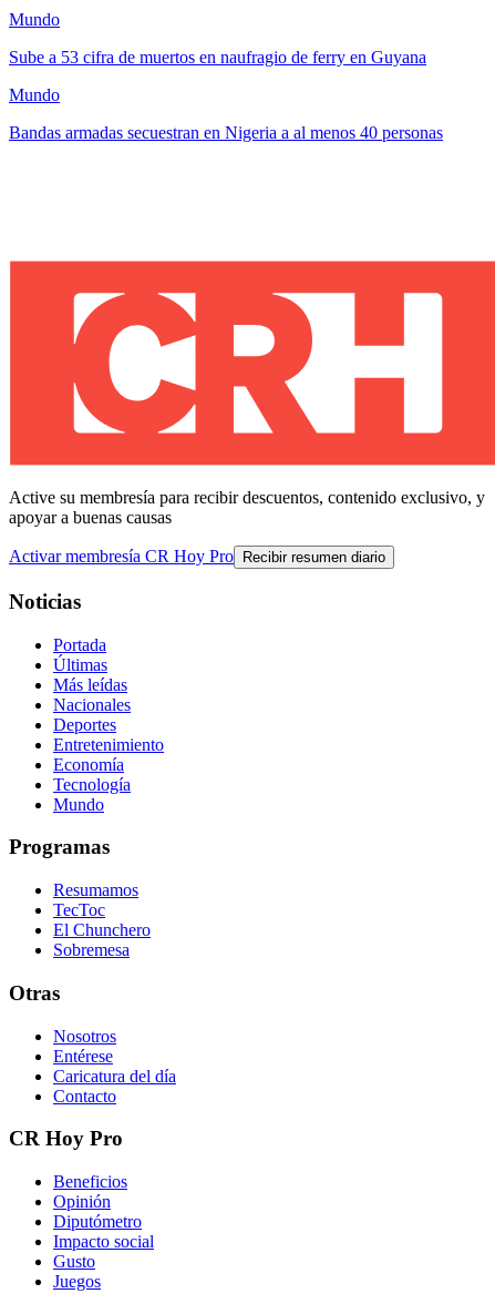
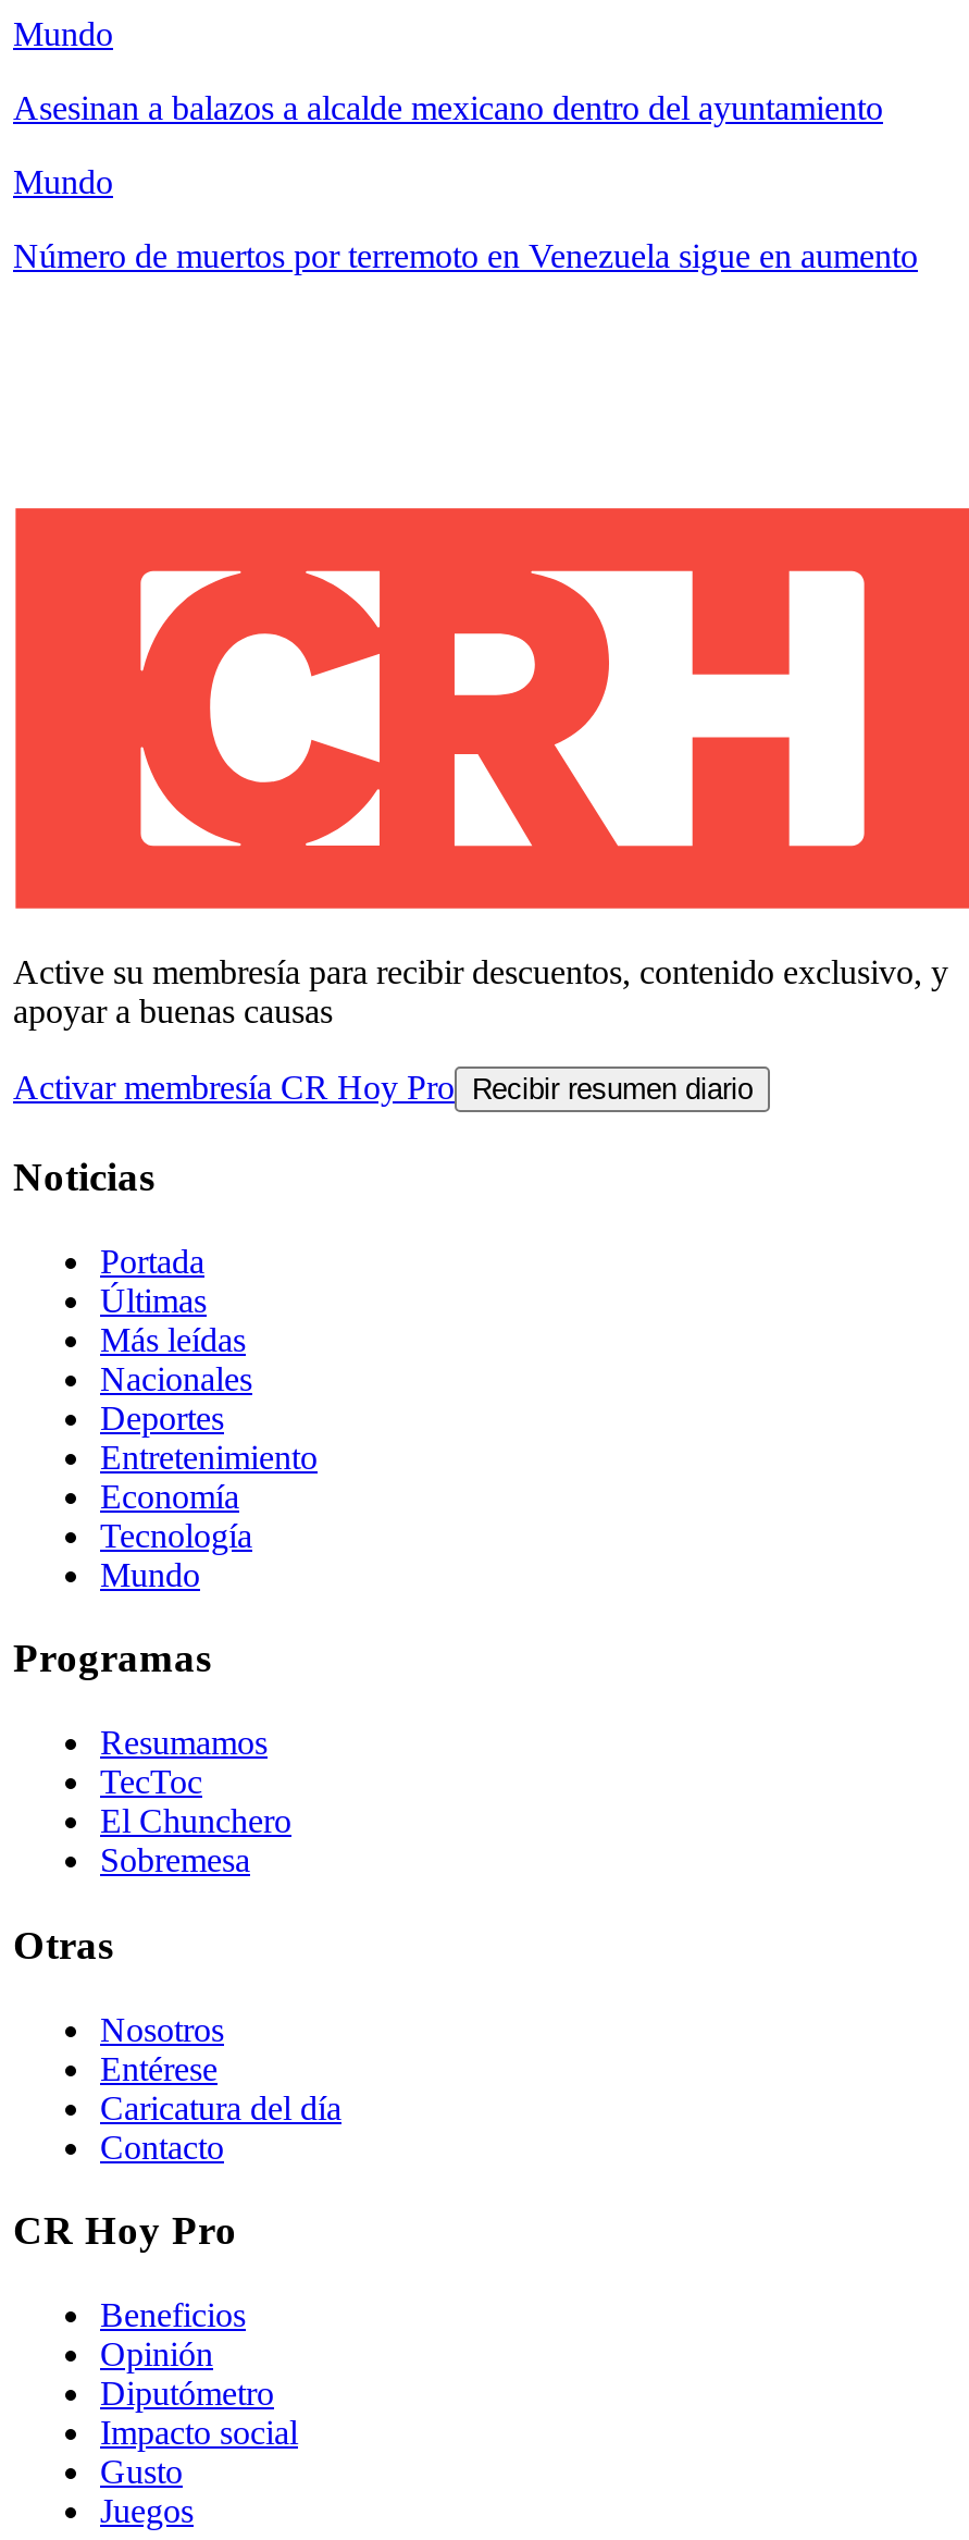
[9,48,426,67] Sube a 53 cifra de muertos en naufragio de ferry en Guyana -> [13,90,883,127] Asesinan a balazos a alcalde mexicano dentro del ayuntamiento
[9,123,443,142] Bandas armadas secuestran en Nigeria a al menos 40 personas -> [13,238,918,275] Número de muertos por terremoto en Venezuela sigue en aumento

